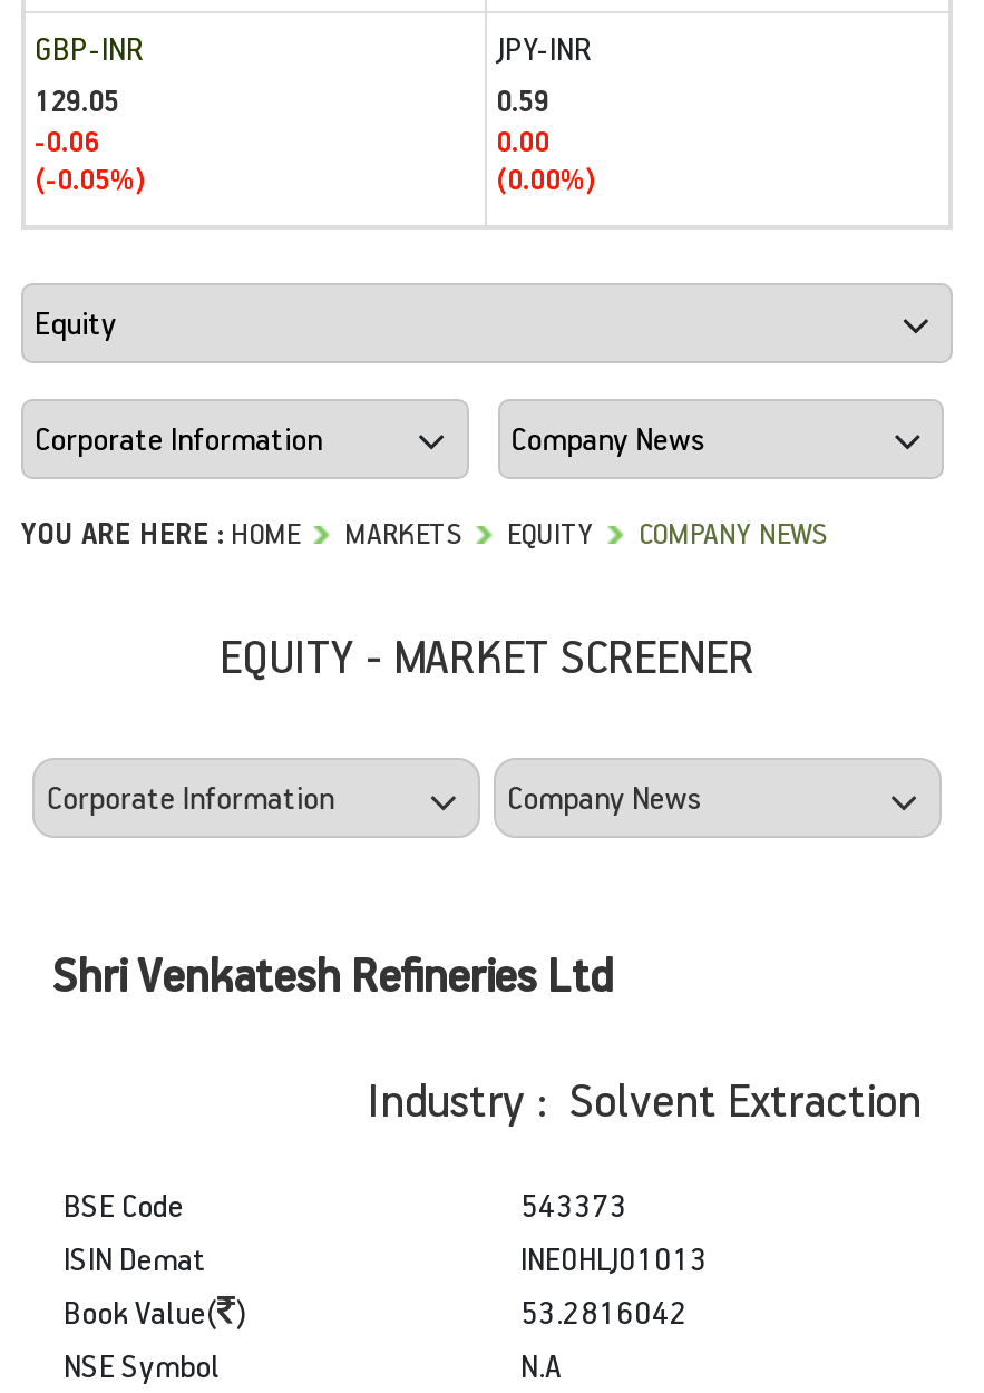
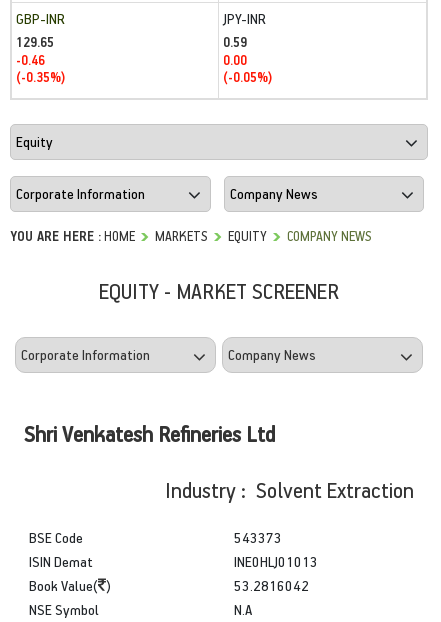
[35,80,119,118] 129.05 -> [16,33,54,50] 129.65
[35,123,99,158] -0.06 -> [16,52,45,68] -0.46
[35,160,144,196] (-0.05%) -> [16,69,65,85] (-0.35%)
[496,160,594,196] (0.00%) -> [223,69,272,85] (-0.05%)

